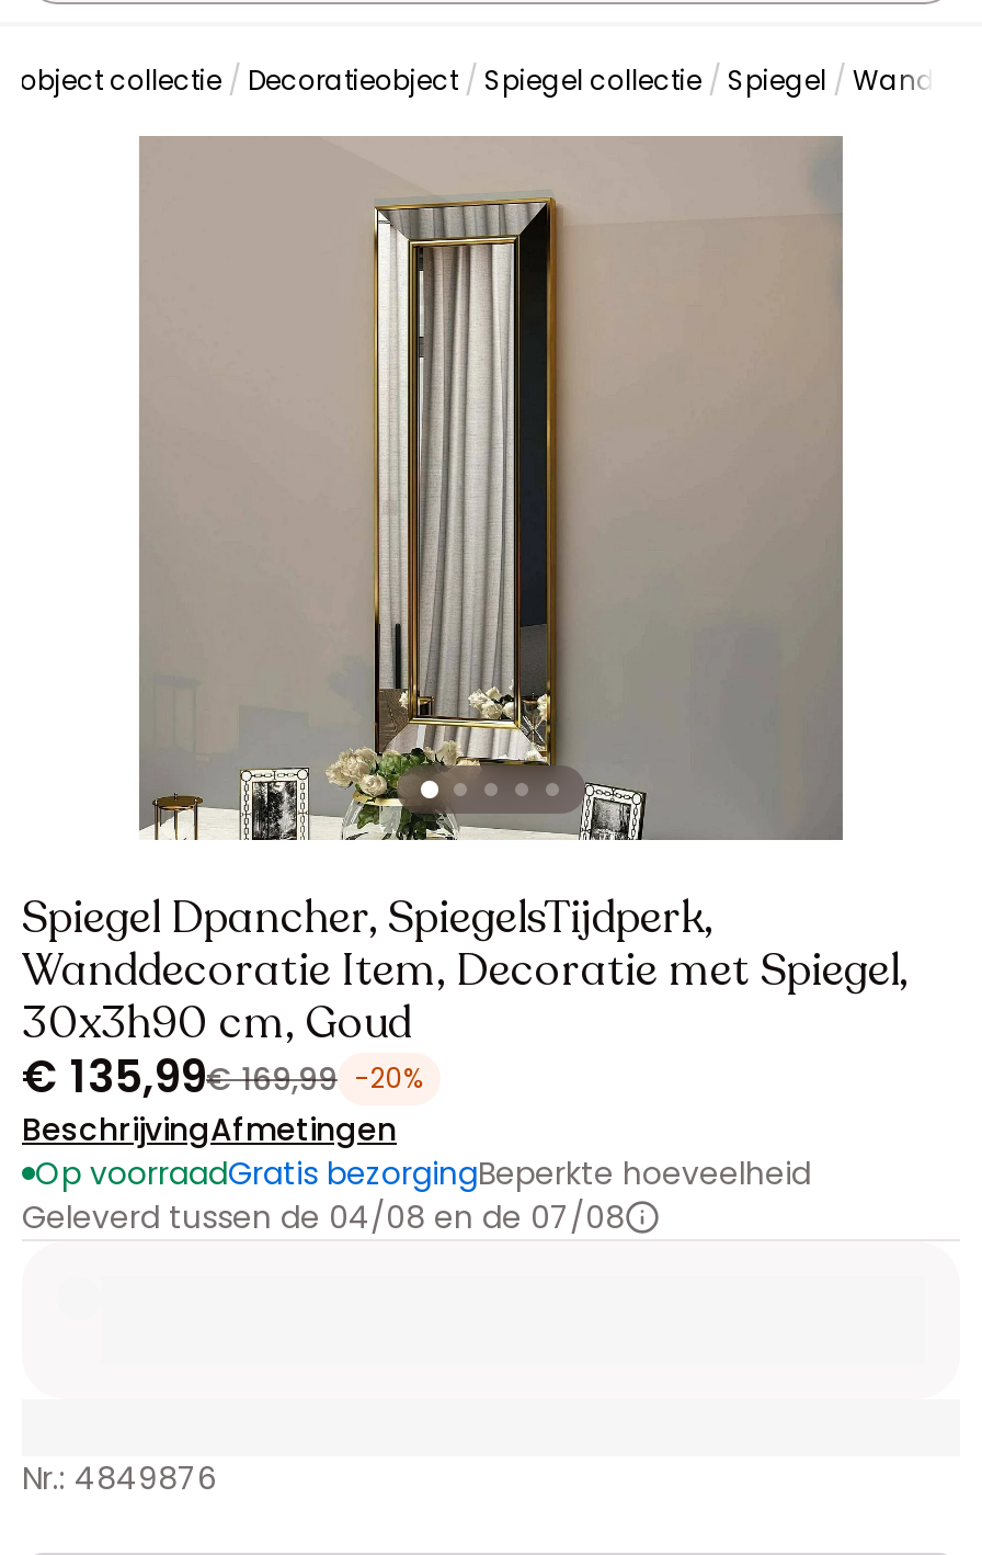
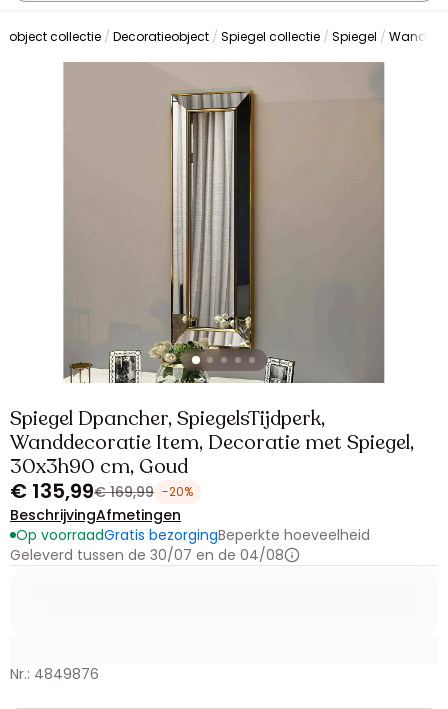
[22,1195,625,1239] Geleverd tussen de 04/08 en de 07/08 -> [10,545,284,565] Geleverd tussen de 30/07 en de 04/08

